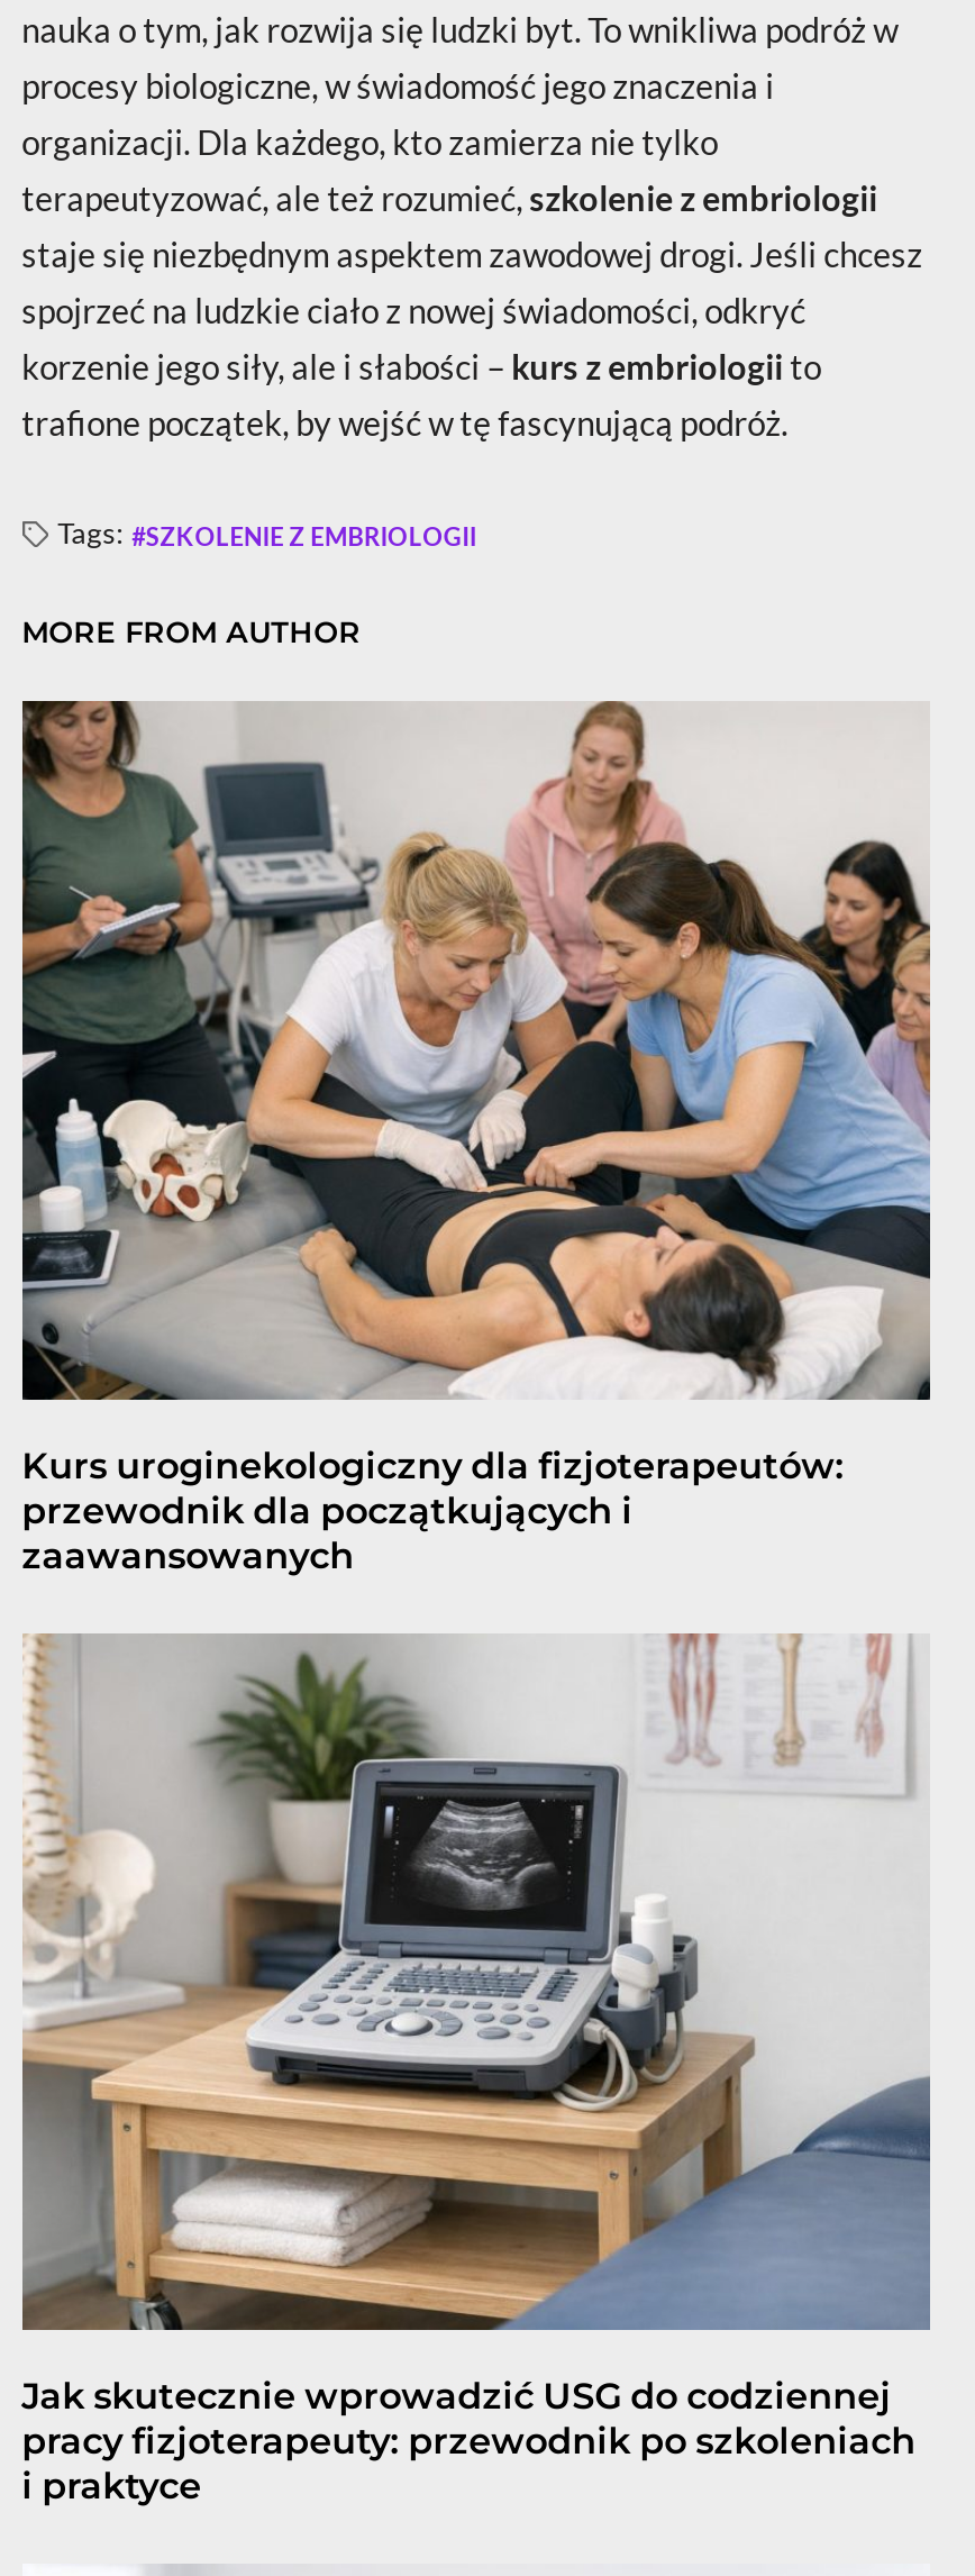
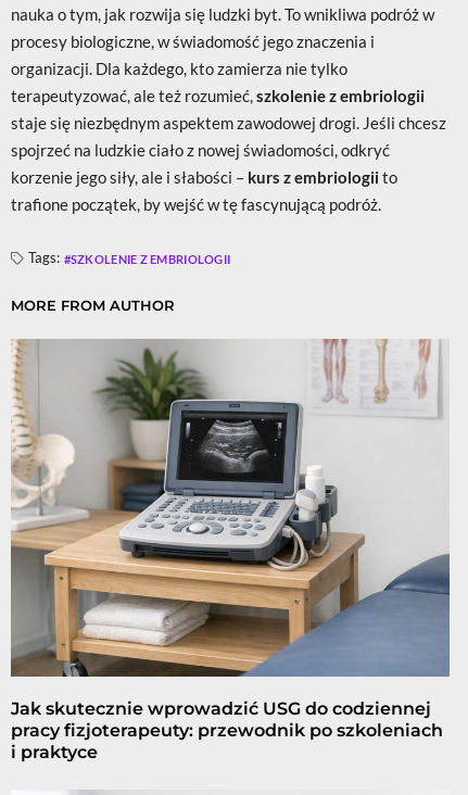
[20,699,932,1577] [image] | Kurs uroginekologiczny dla fizjoterapeutów: | przewodnik dla początkujących i | zaawansowanych -> none

